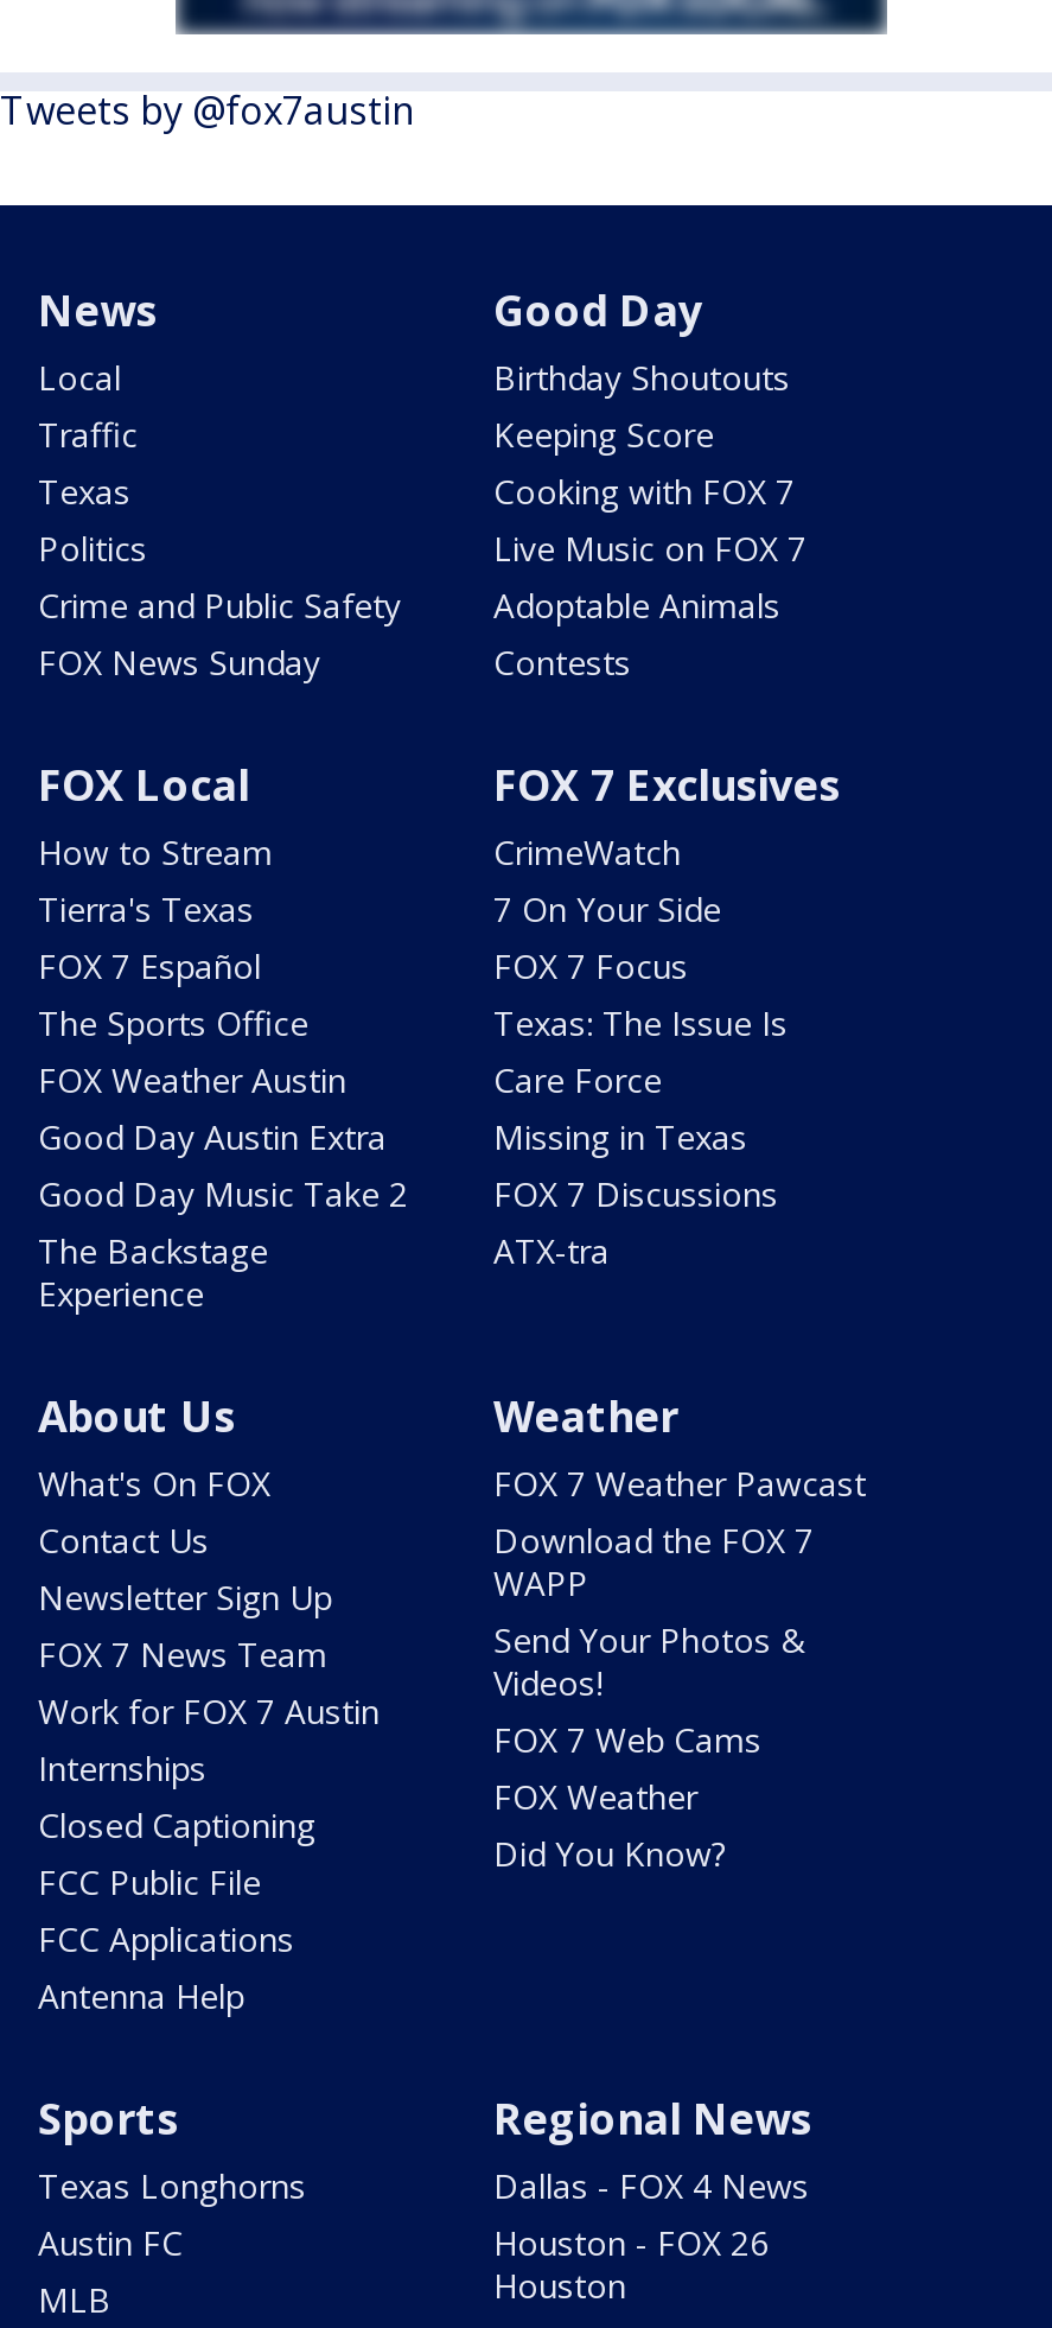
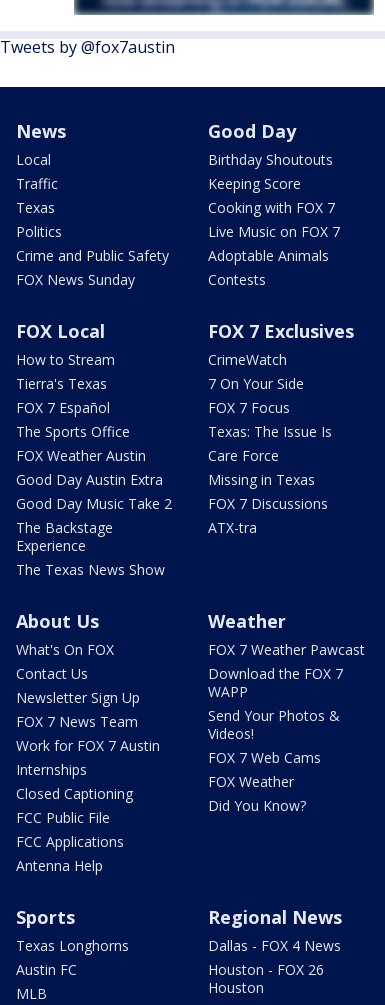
none -> [16,560,165,579] The Texas News Show

